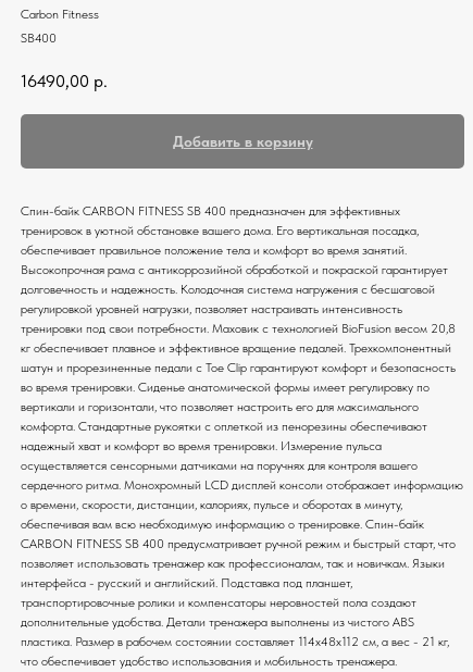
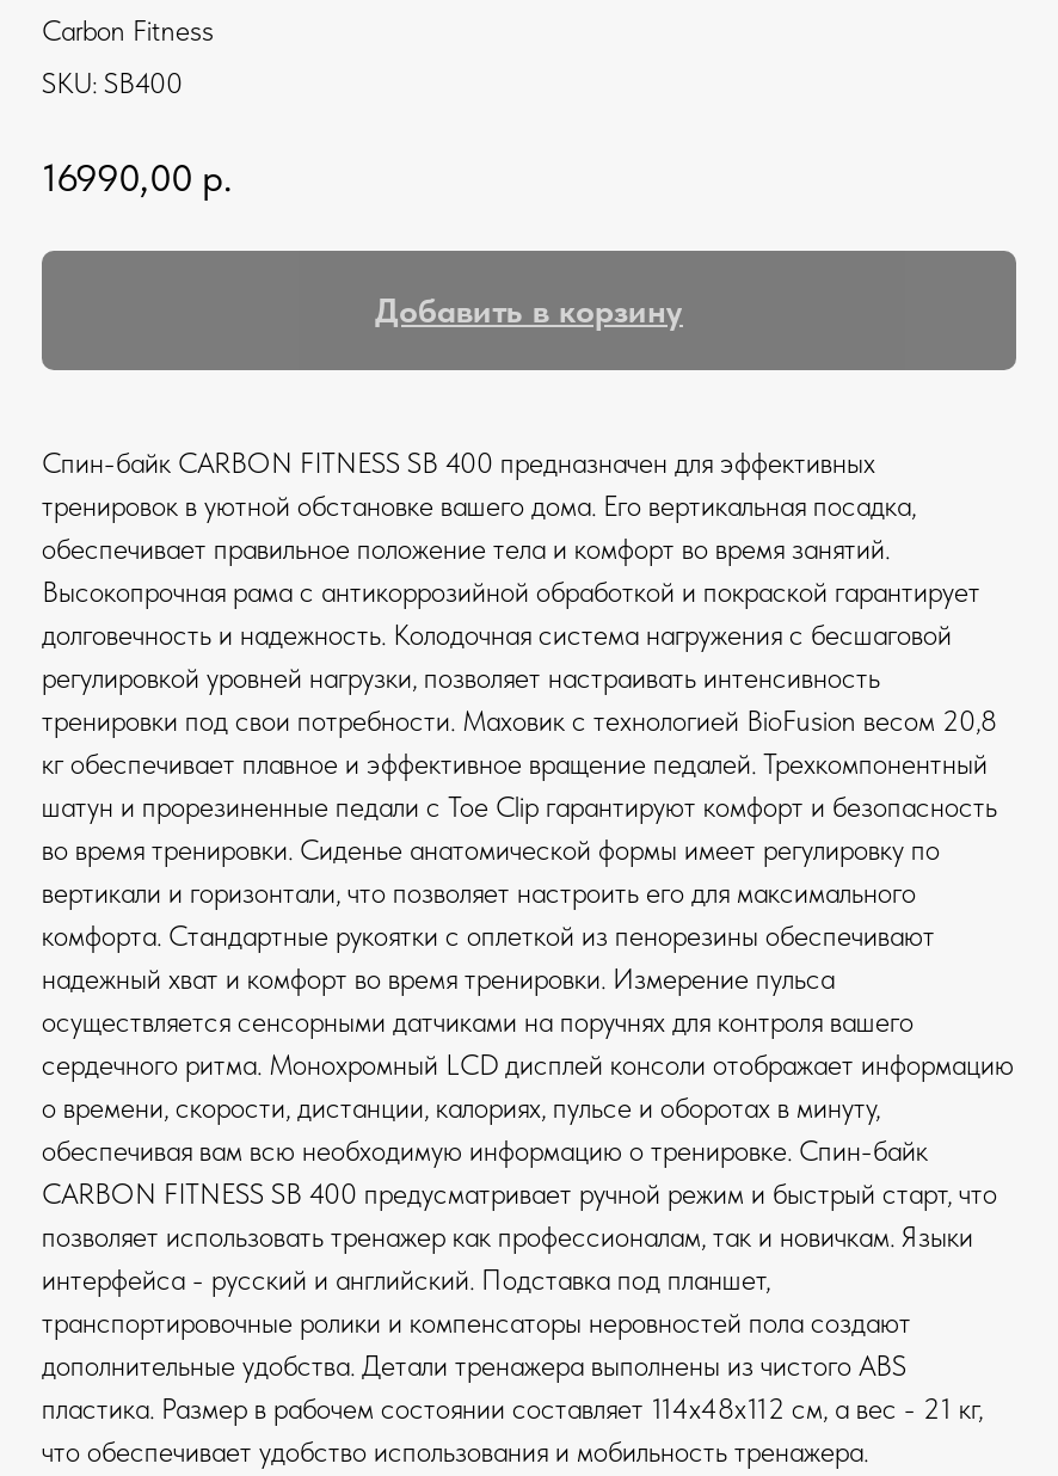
[21,31,57,46] SB400 -> [42,67,183,101] SKU: SB400
[21,71,108,91] 16490,00 р. -> [42,155,233,201] 16990,00 р.

